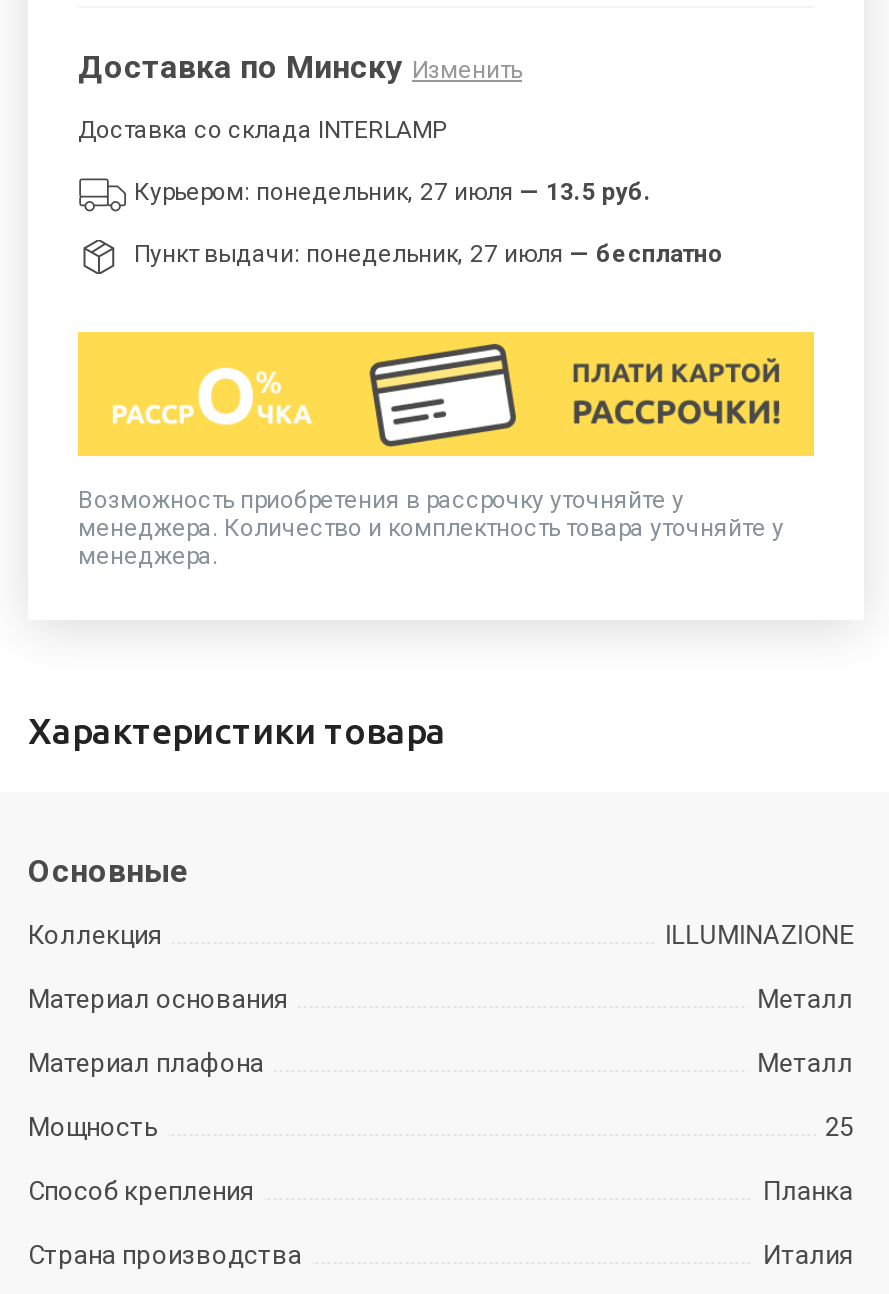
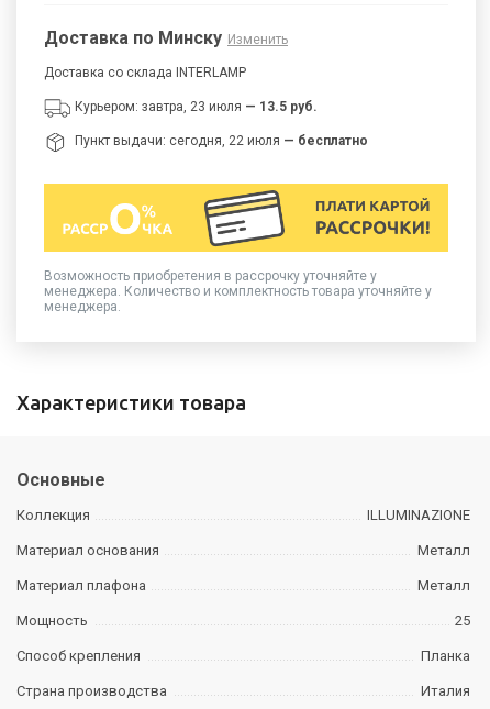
[134,177,652,205] Курьером: понедельник, 27 июля — 13.5 руб. -> [75,99,318,114] Курьером: завтра, 23 июля — 13.5 руб.
[134,239,724,267] Пункт выдачи: понедельник, 27 июля — бесплатно -> [75,133,368,148] Пункт выдачи: сегодня, 22 июля — бесплатно

